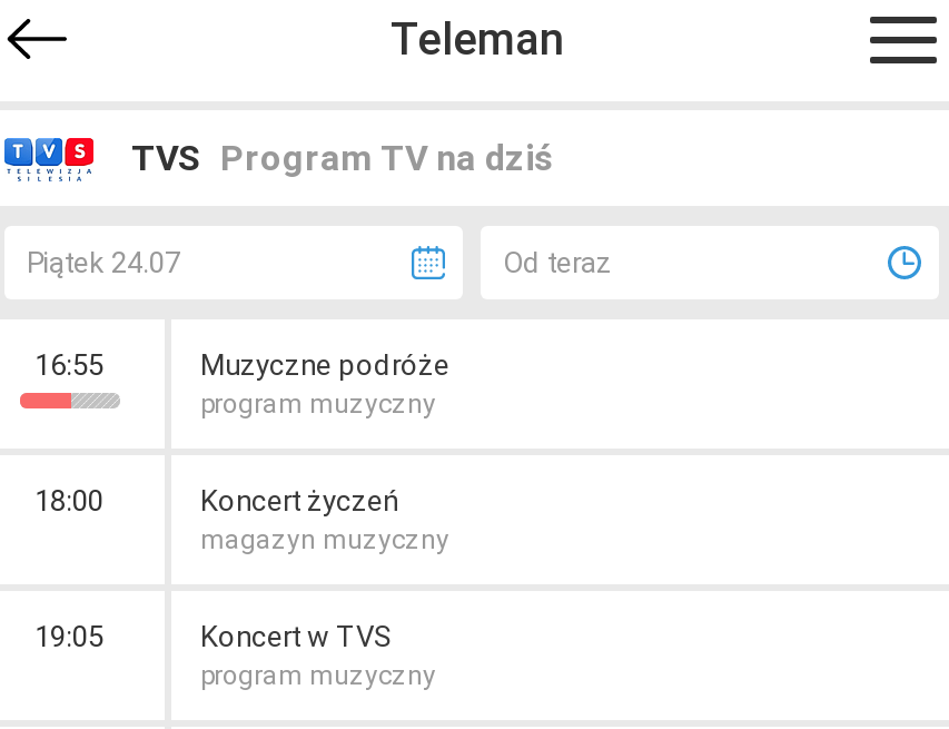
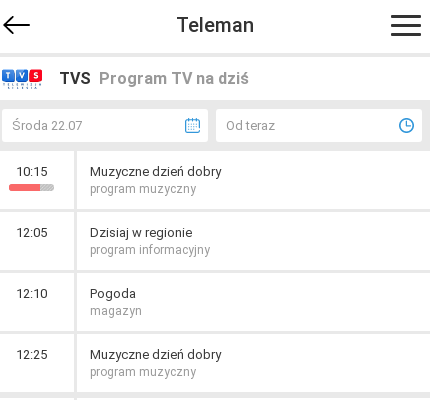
[27,246,180,279] Piątek 24.07 -> [12,118,82,133] Środa 22.07
[34,348,449,382] 16:55 | Muzyczne podróże -> [15,164,221,179] 10:15 | Muzyczne dzień dobry
[34,484,449,653] 18:00 | Koncert życzeń | magazyn muzyczny | 19:05 | Koncert w TVS -> [15,225,221,362] 12:05 | Dzisiaj w regionie | program informacyjny | 12:10 | Pogoda | magazyn | 12:25 | Muzyczne dzień dobry

